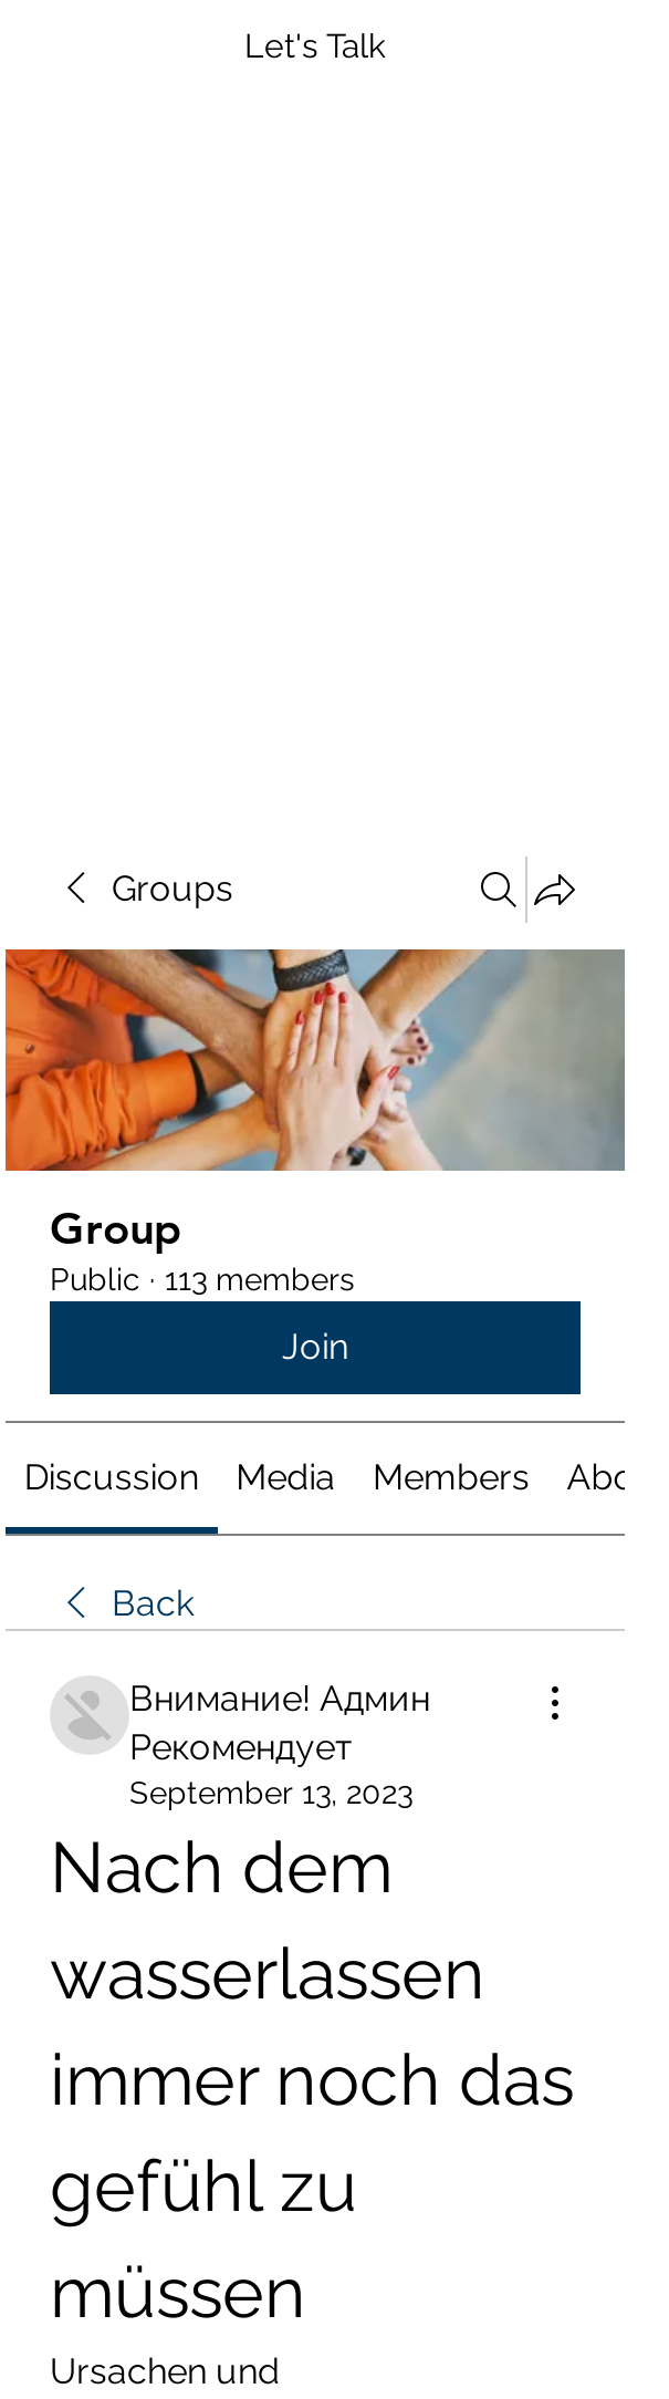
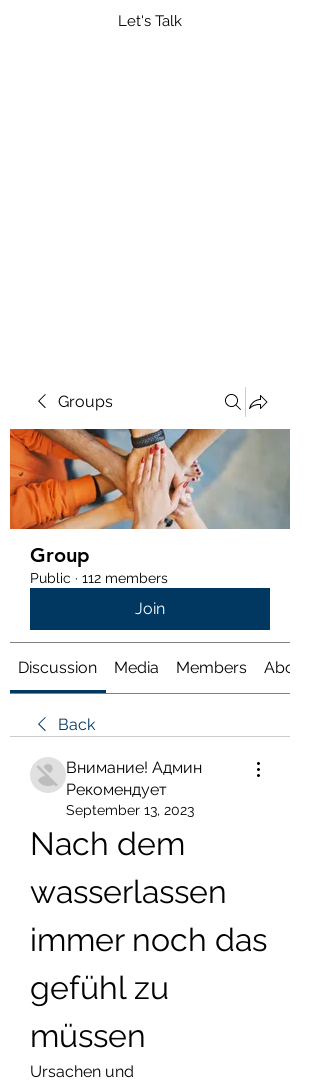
[50,1261,355,1297] Public · 113 members -> [30,570,168,586] Public · 112 members

